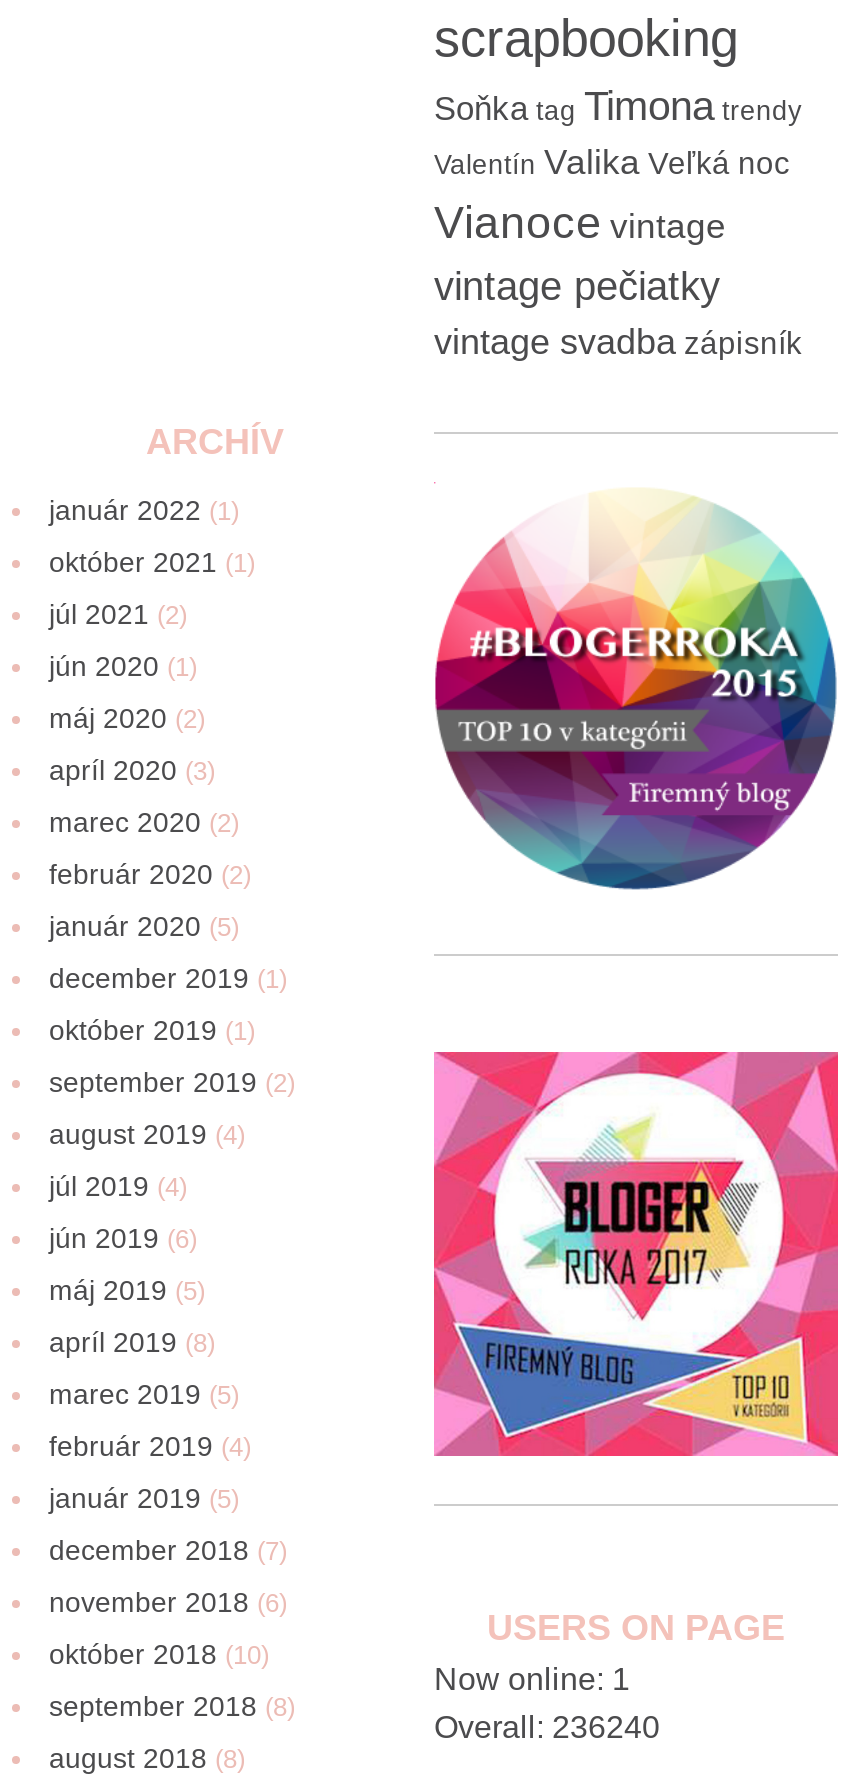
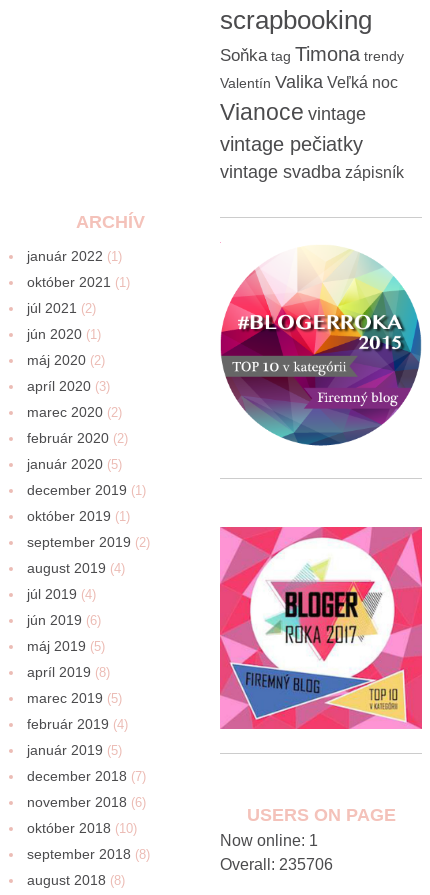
[434,1710,660,1744] Overall: 236240 -> [220,856,333,873] Overall: 235706

